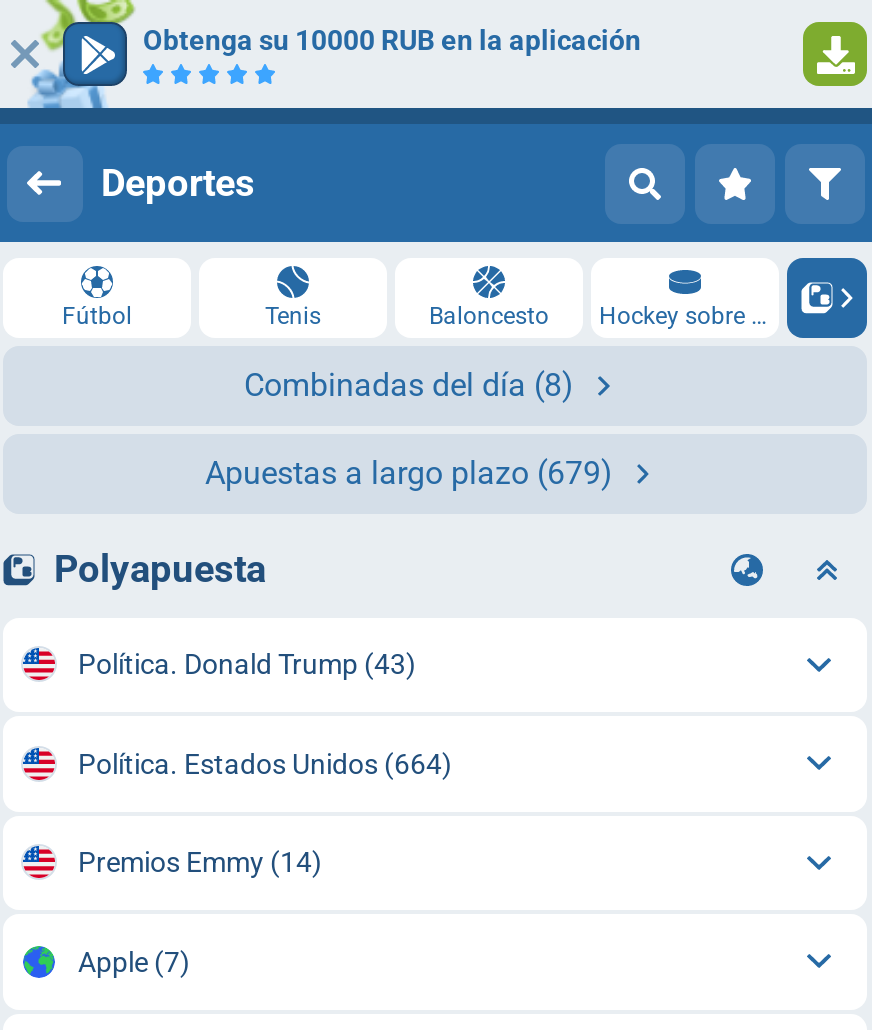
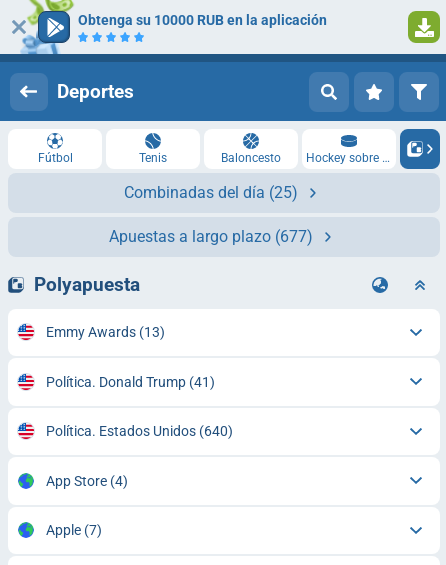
[244,366,574,404] Combinadas del día (8) -> [124,183,298,202] Combinadas del día (25)
[205,454,613,492] Apuestas a largo plazo (679) -> [109,227,313,246] Apuestas a largo plazo (677)
[78,648,452,878] Política. Donald Trump (43) | Política. Estados Unidos (664) | Premios Emmy (14) -> [45,324,232,489] Emmy Awards (13) | Política. Donald Trump (41) | Política. Estados Unidos (640) | App Store (4)

